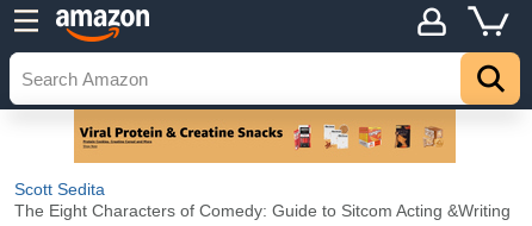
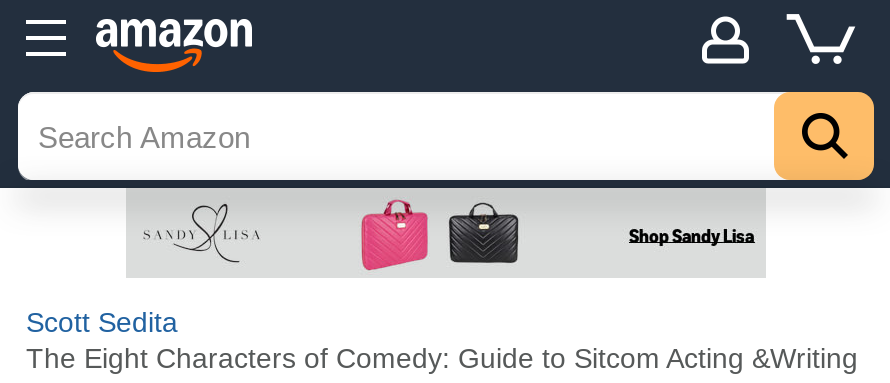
[74,108,456,163] [image] -> [128,186,764,276] [image]

